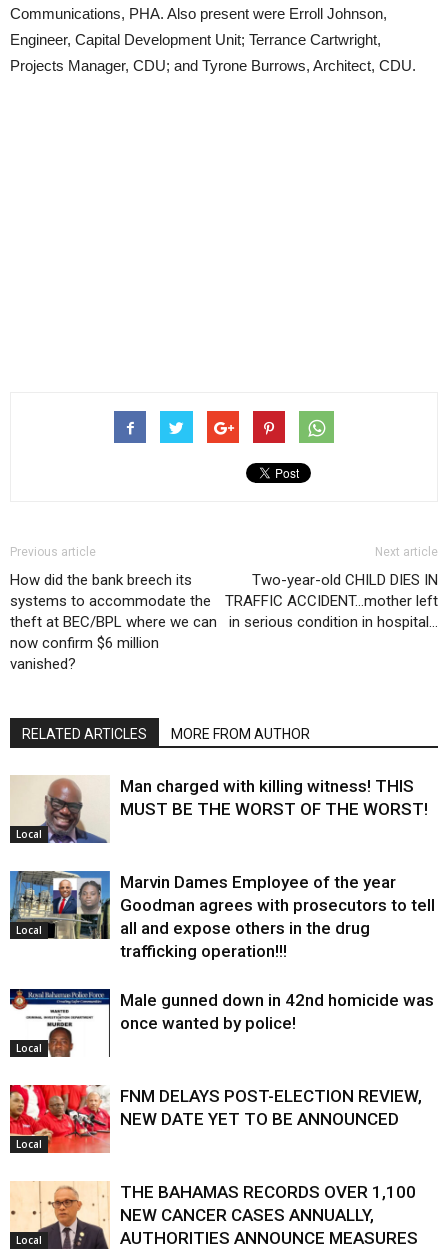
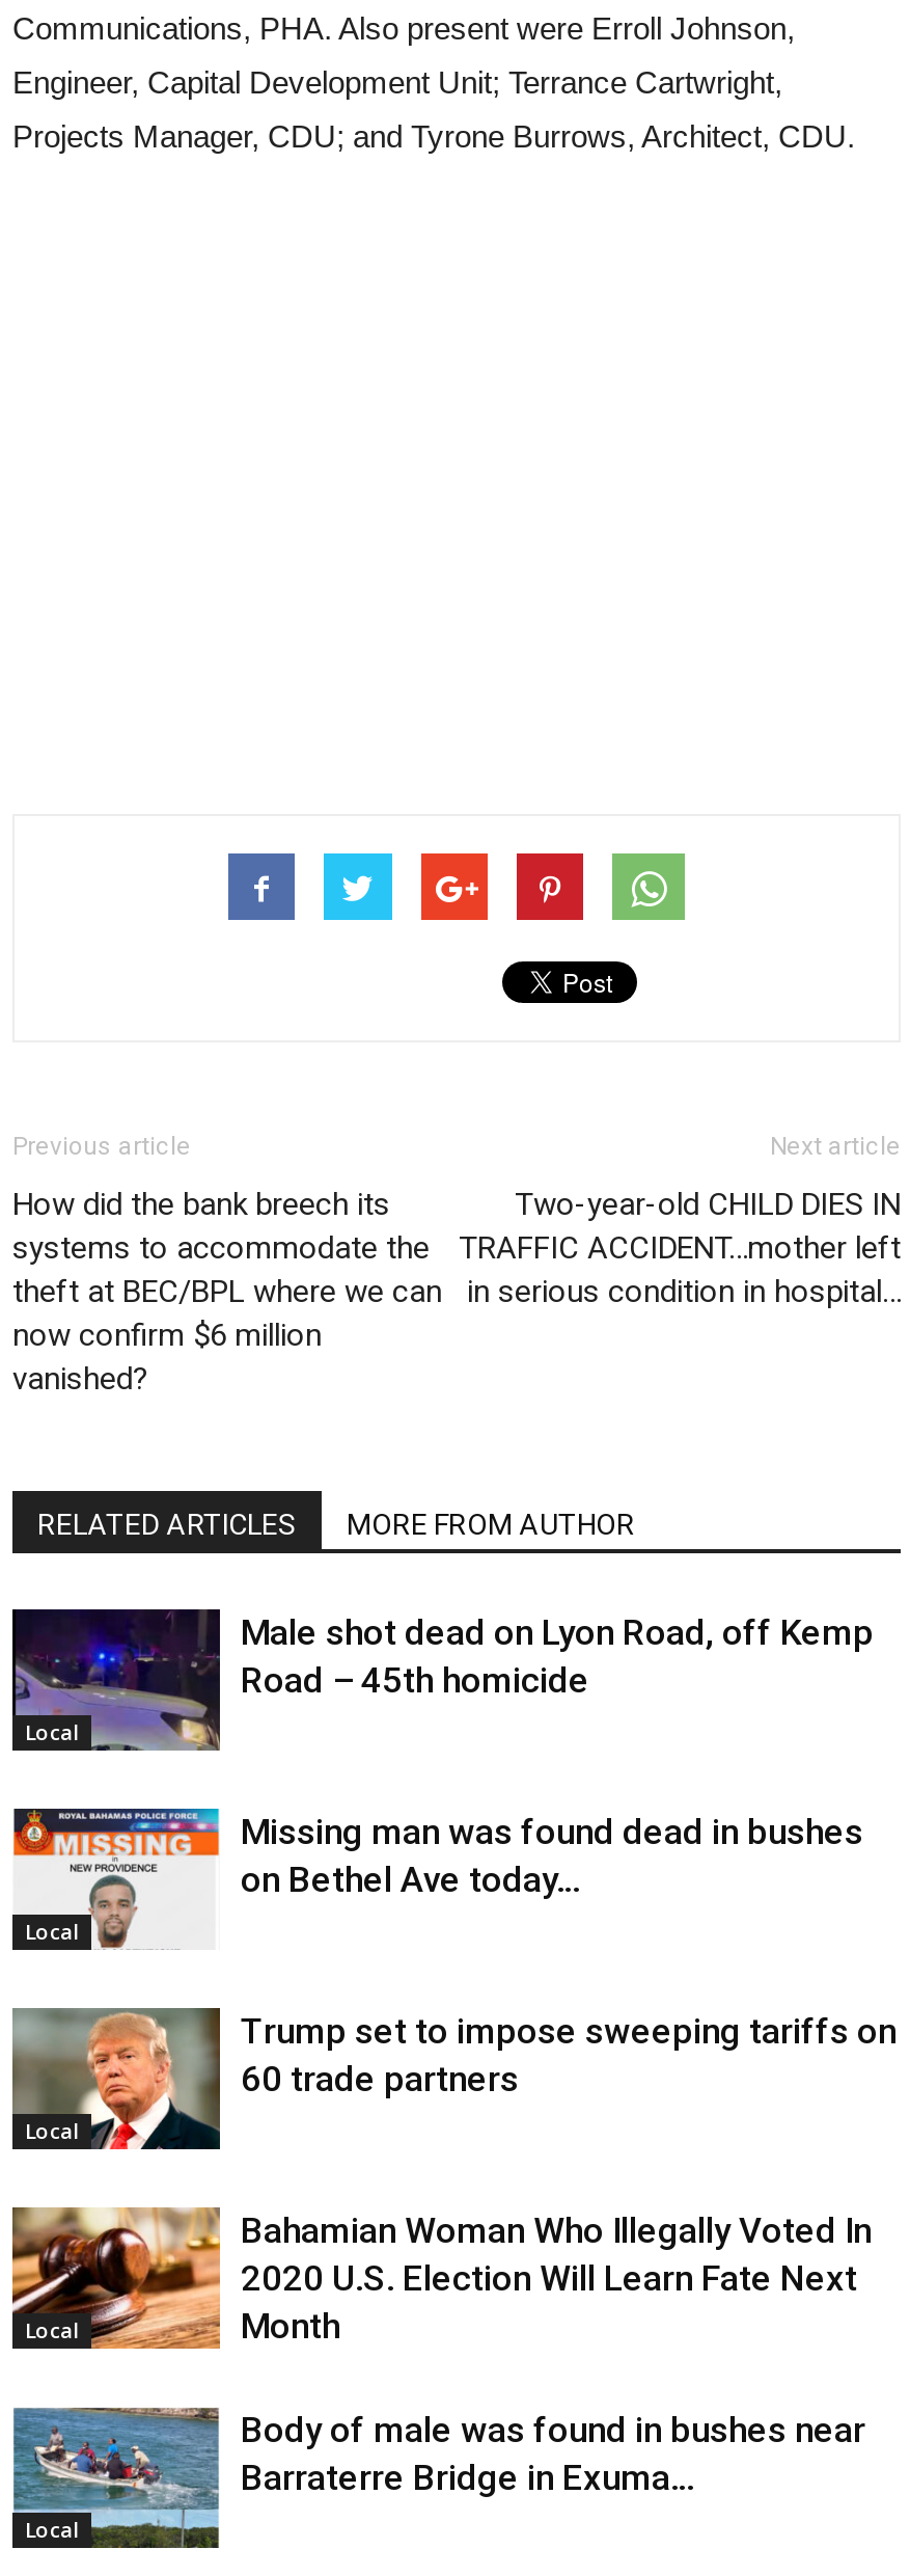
[10,775,428,844] [image] | Man charged with killing witness! THIS | MUST BE THE WORST OF THE WORST! -> [10,1607,874,1753] [image] | Male shot dead on Lyon Road, off Kemp | Road – 45th homicide
[9,870,435,961] [image] | Marvin Dames Employee of the year | Goodman agrees with prosecutors to tell | all and expose others in the drug | trafficking operation!!! -> [10,1807,863,1948] [image] | Missing man was found dead in bushes | on Bethel Ave today…
[10,988,434,1058] [image] | Male gunned down in 42nd homicide was | once wanted by police! -> [10,2006,897,2151] [image] | Trump set to impose sweeping tariffs on | 60 trade partners
[9,1084,422,1153] [image] | FNM DELAYS POST-ELECTION REVIEW, | NEW DATE YET TO BE ANNOUNCED -> [10,2205,872,2349] [image] | Bahamian Woman Who Illegally Voted In | 2020 U.S. Election Will Learn Fate Next | Month
[10,1181,418,1249] [image] | THE BAHAMAS RECORDS OVER 1,100 | NEW CANCER CASES ANNUALLY, | AUTHORITIES ANNOUNCE MEASURES -> [10,2405,865,2548] [image] | Body of male was found in bushes near | Barraterre Bridge in Exuma…

